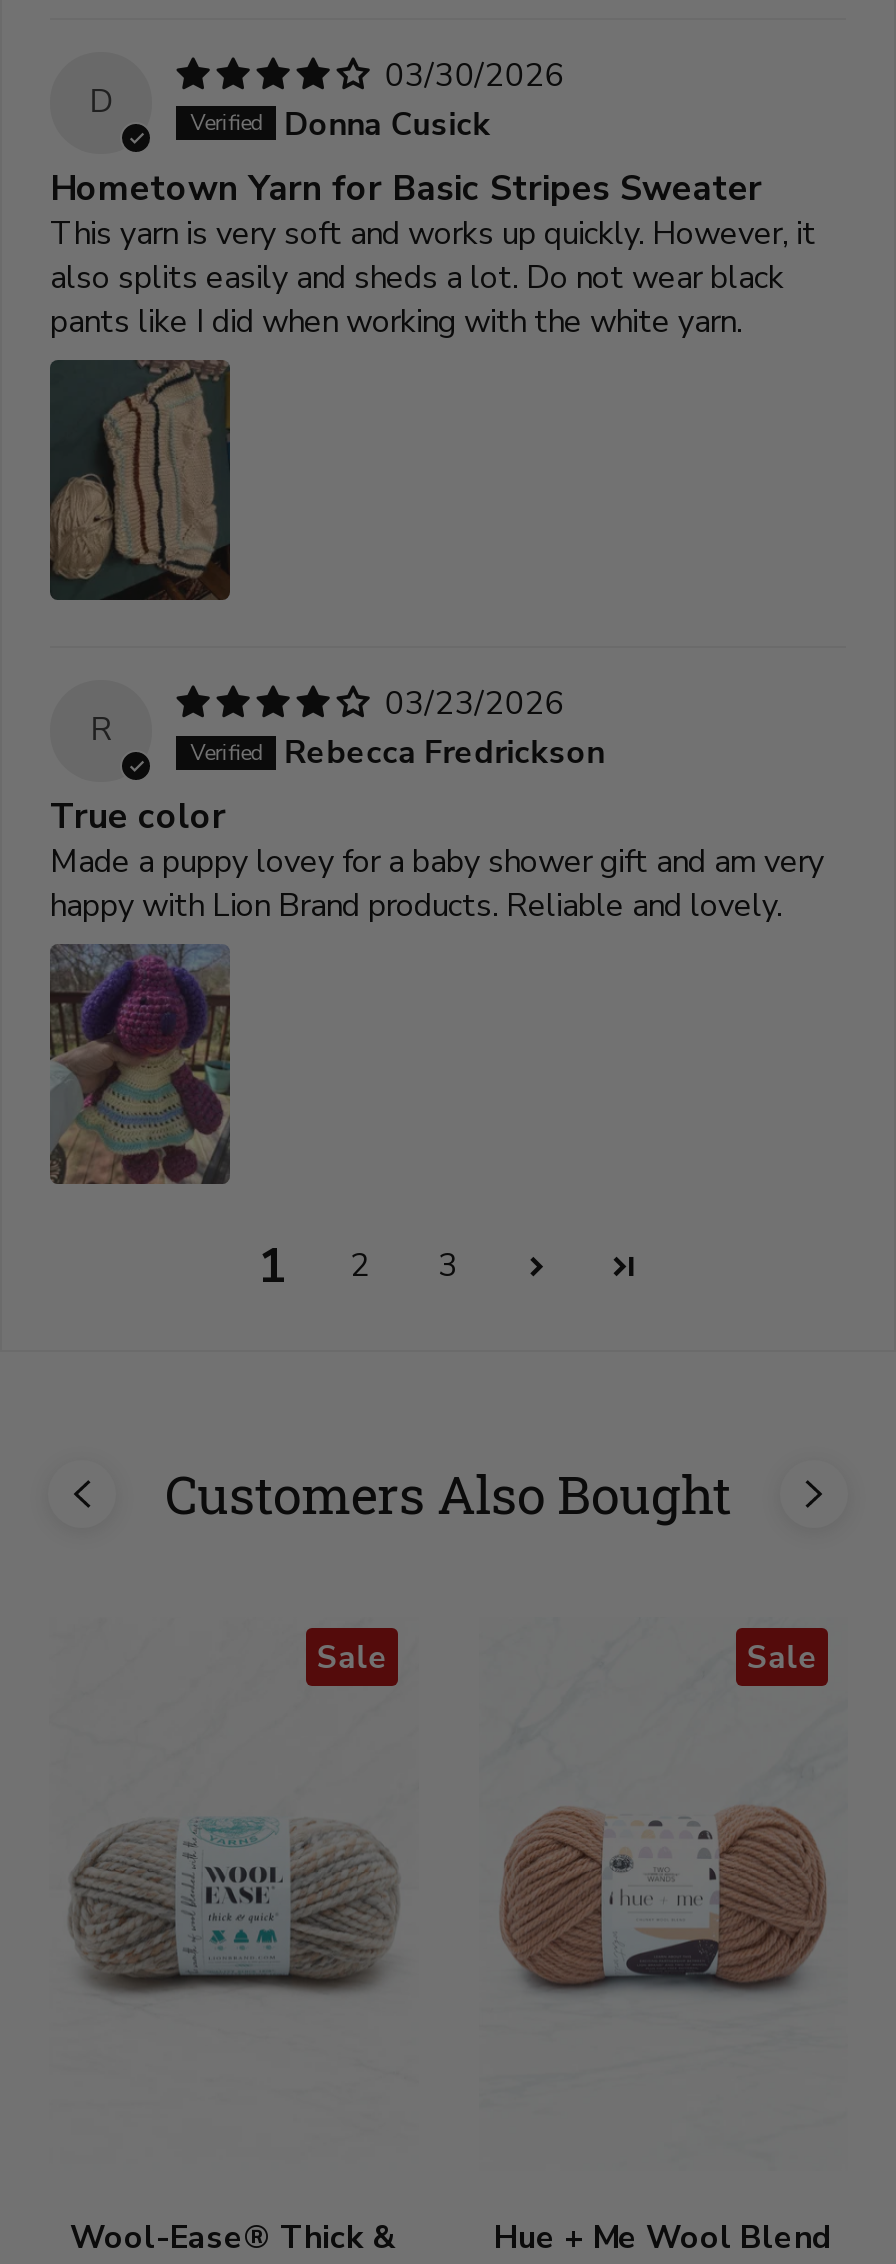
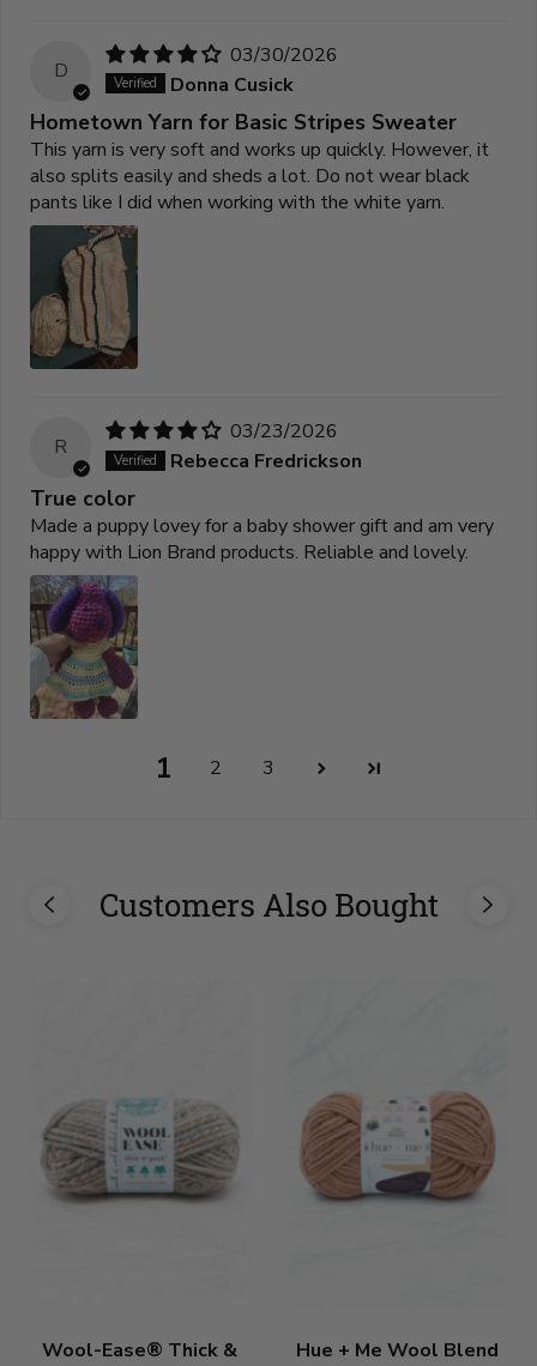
[316,1636,388,1680] Sale -> none
[746,1636,818,1680] Sale -> none

